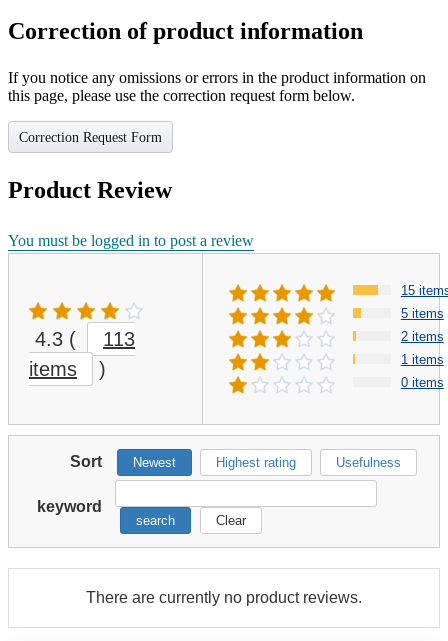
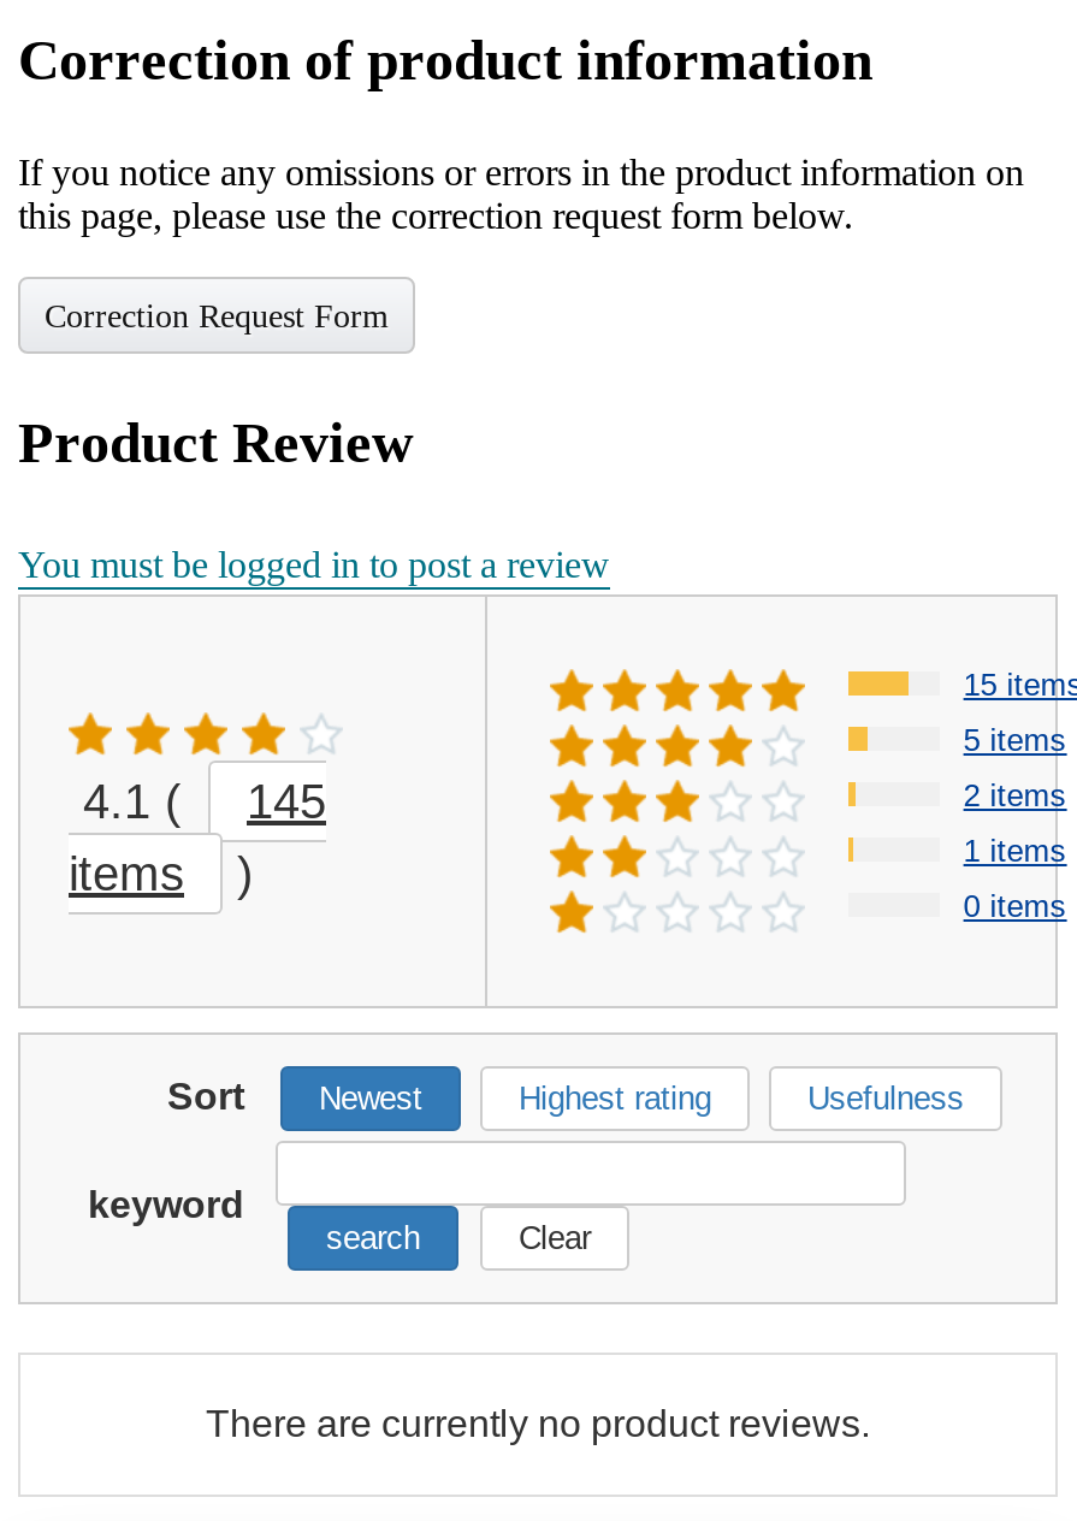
[29,328,82,350] 4.3 ( -> [69,775,196,828] 4.1 (
[103,328,135,350] 113 -> [247,775,326,828] 145

